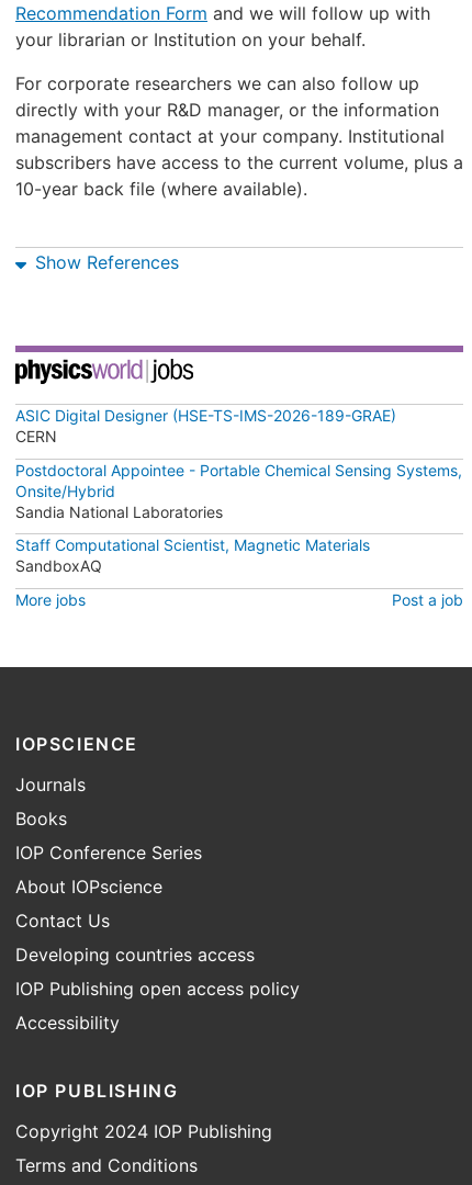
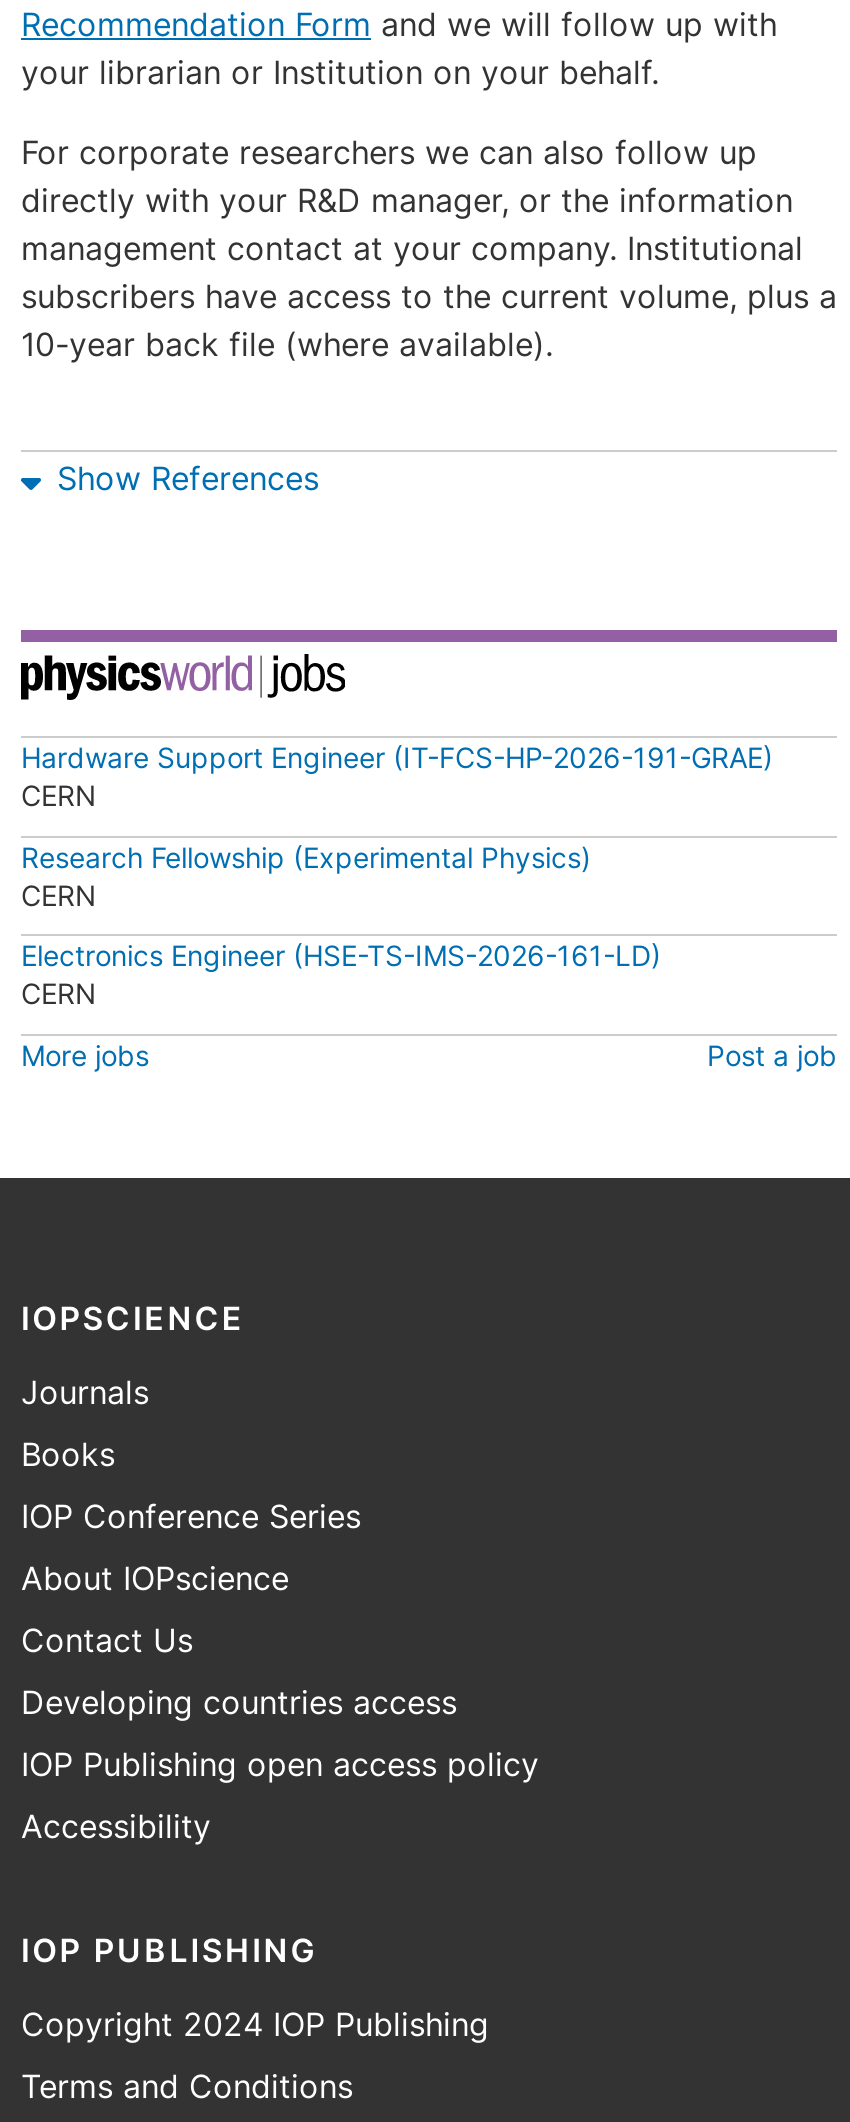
[15,406,396,425] ASIC Digital Designer (HSE-TS-IMS-2026-189-GRAE) -> [21,740,773,774] Hardware Support Engineer (IT-FCS-HP-2026-191-GRAE)
[15,460,462,521] Postdoctoral Appointee - Portable Chemical Sensing Systems, | Onsite/Hybrid | Sandia National Laboratories -> [21,839,591,911] Research Fellowship (Experimental Physics) | CERN
[15,536,370,575] Staff Computational Scientist, Magnetic Materials | SandboxAQ -> [21,938,661,1010] Electronics Engineer (HSE-TS-IMS-2026-161-LD) | CERN

